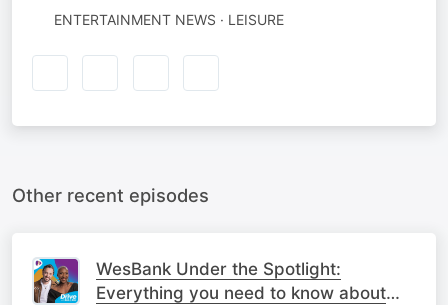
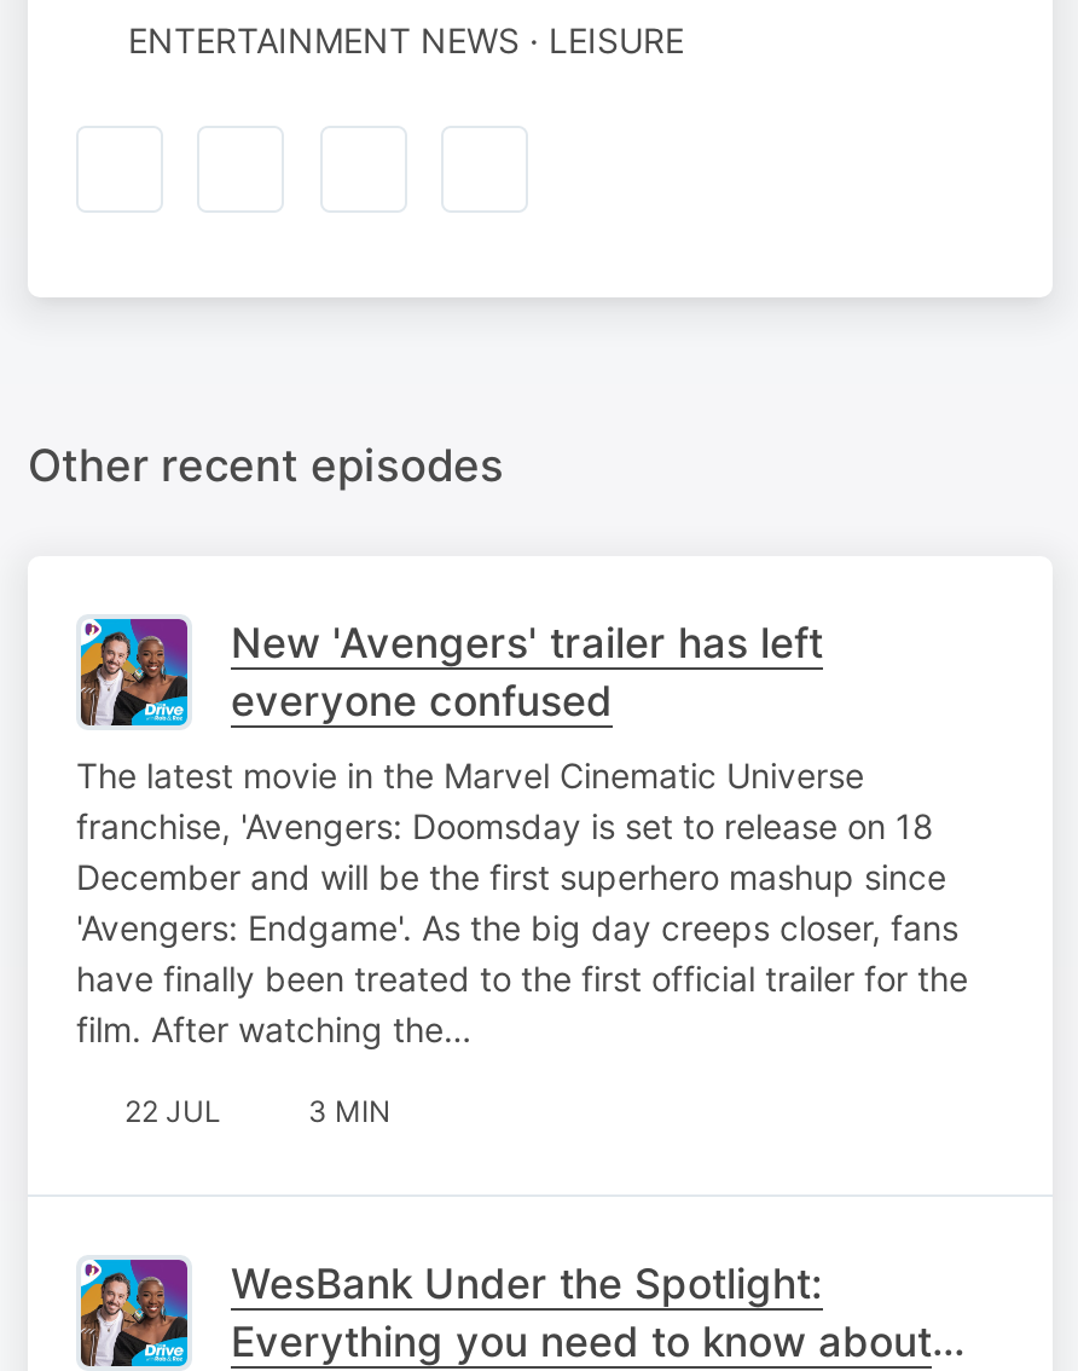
none -> [76,618,968,1128] New 'Avengers' trailer has left | everyone confused | The latest movie in the Marvel Cinematic Universe | franchise, 'Avengers: Doomsday is set to release on 18 | December and will be the first superhero mashup since | 'Avengers: Endgame'. As the big day creeps closer, fans | have finally been treated to the first official trailer for the | film. After watching the… | 22 JUL | 3 MIN

